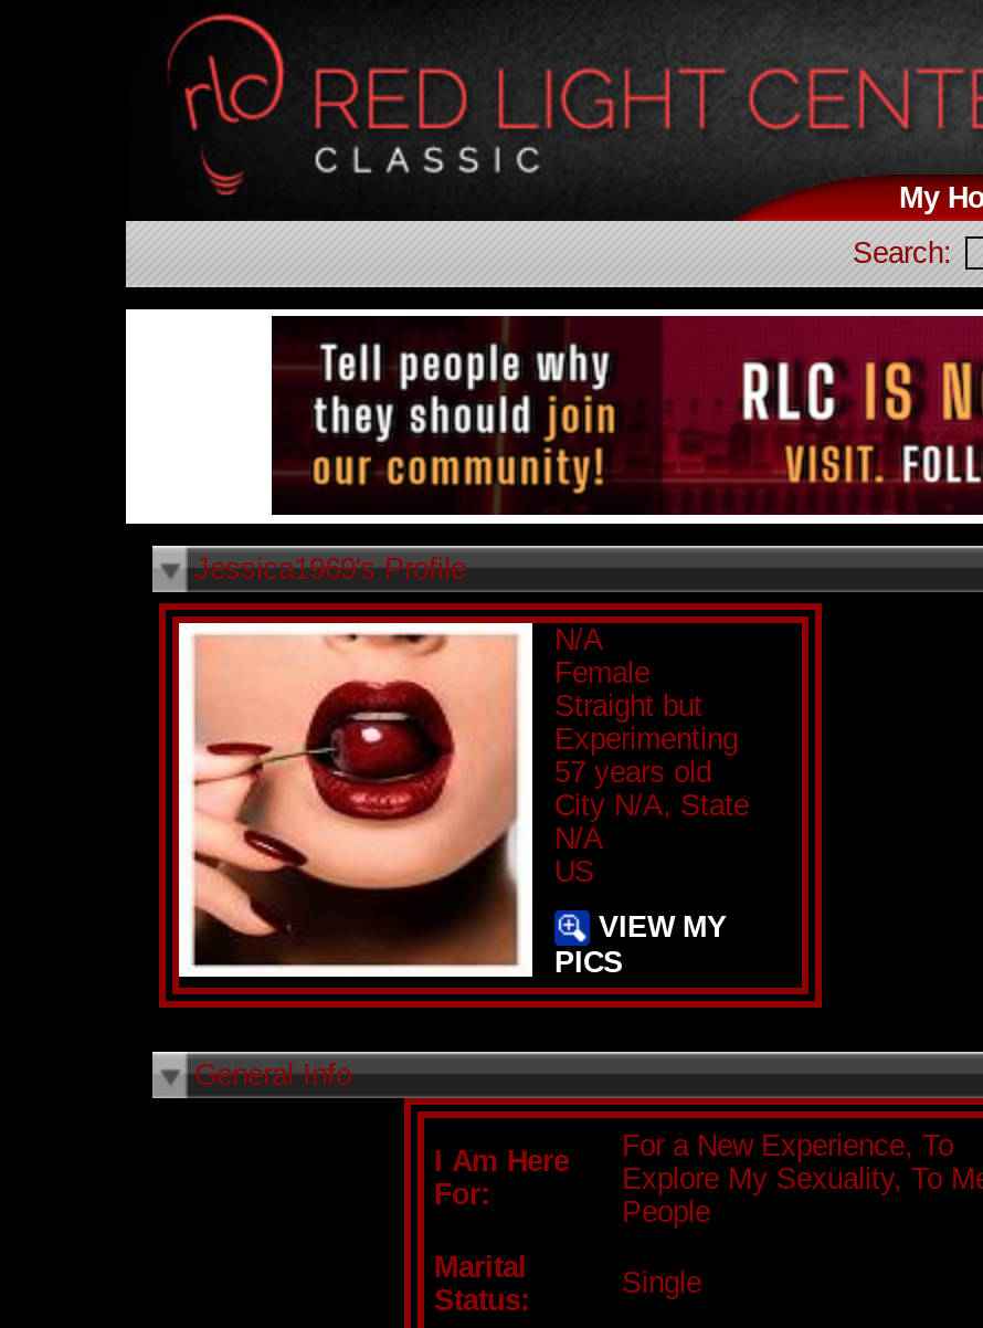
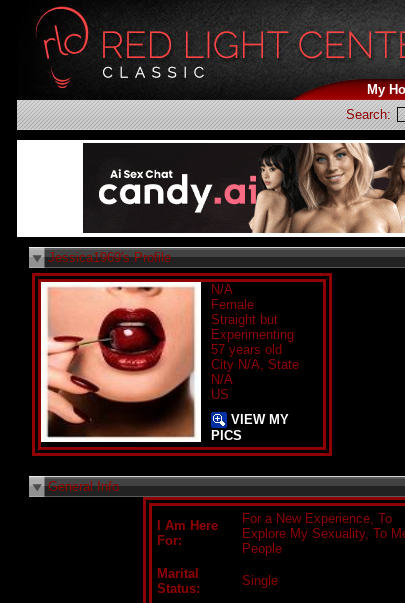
[274,314,976,517] [image] -> [85,143,402,234] [image]

